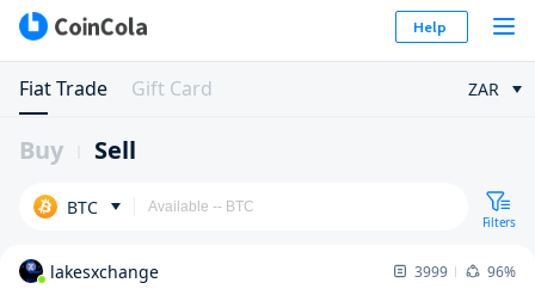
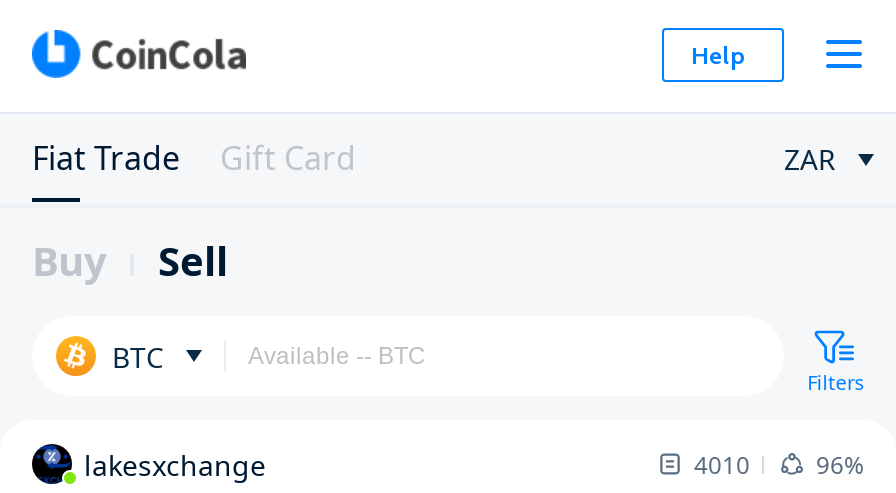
[414,261,516,281] 3999 96% -> [694,447,864,481] 4010 96%

